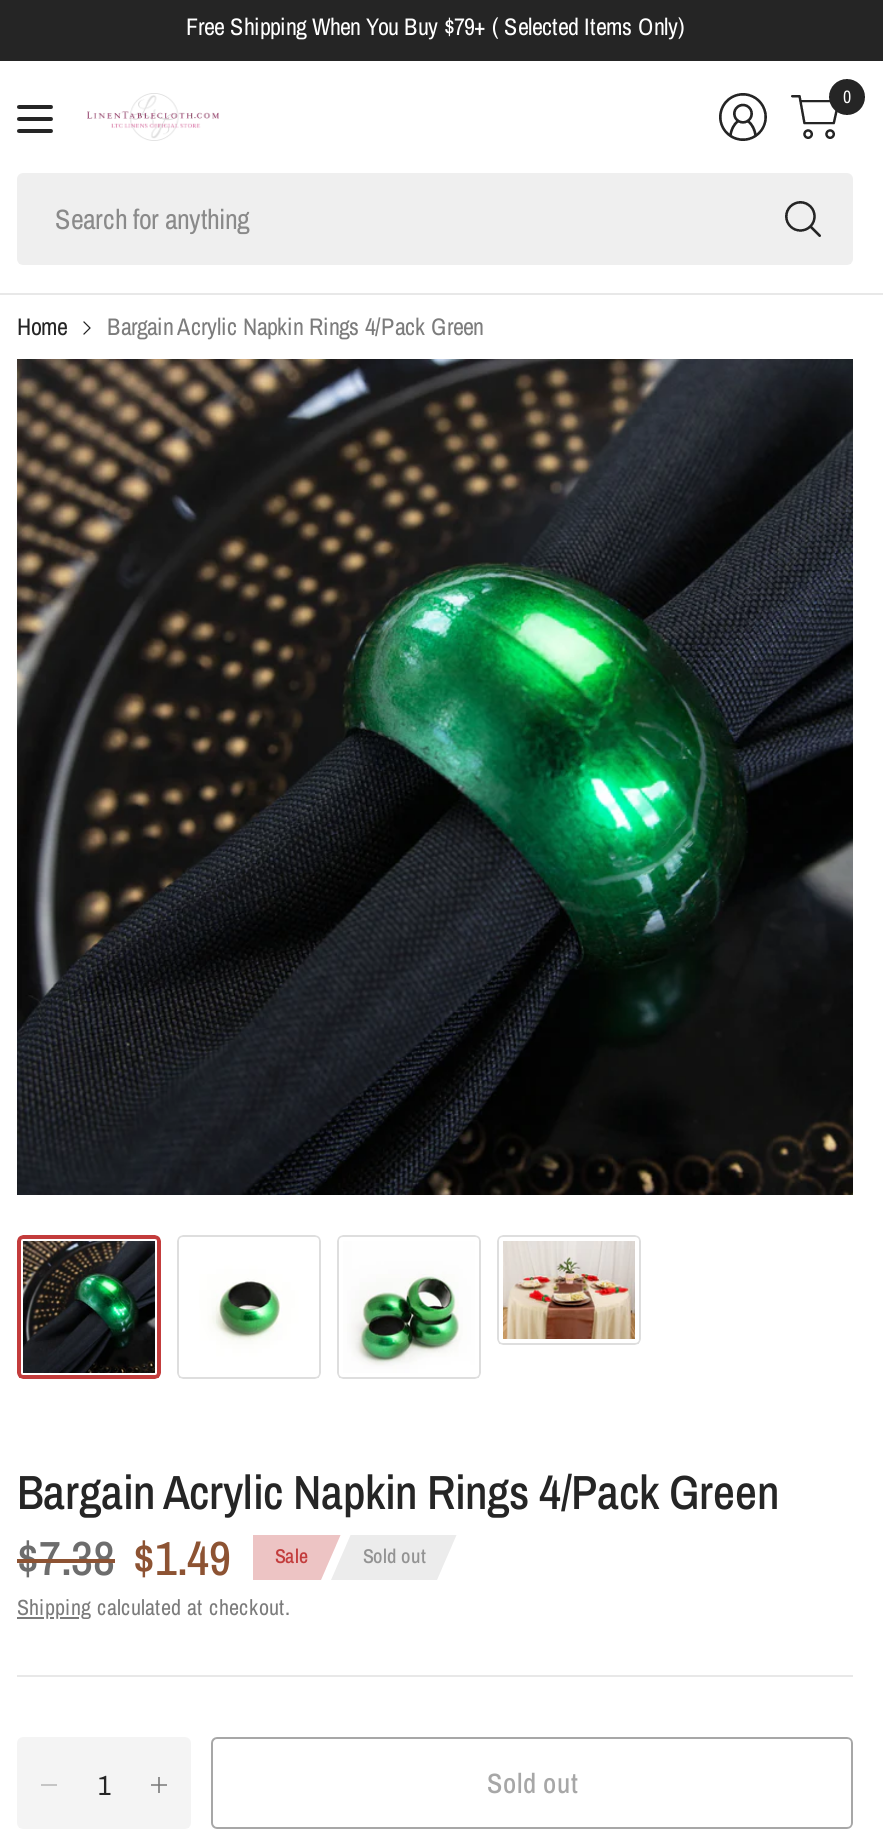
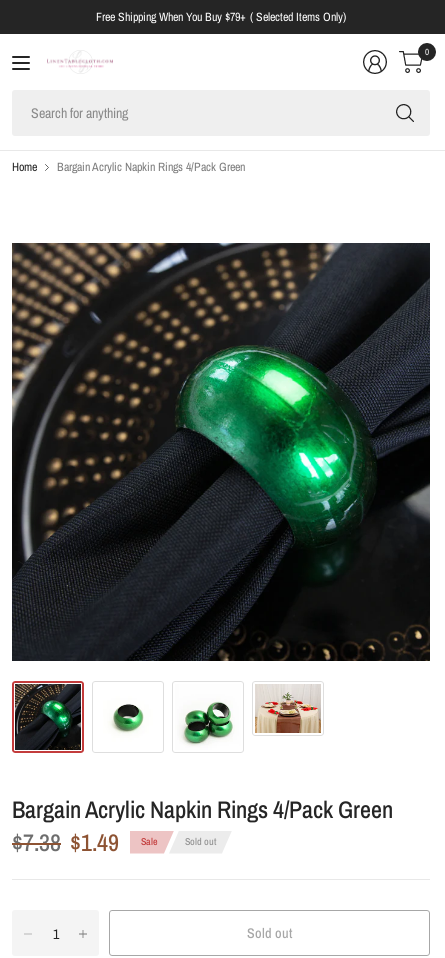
moved [13,353,855,1197] -> [10,240,431,662]: [image]
moved [21,1237,157,1375] -> [14,682,82,751]: [image]
moved [17,1459,779,1589] -> [12,793,393,858]: Bargain Acrylic Napkin Rings 4/Pack Green | $7.38 $1.49 | Sale | Sold out
[17,1593,291,1621] Shipping calculated at checkout. -> none

